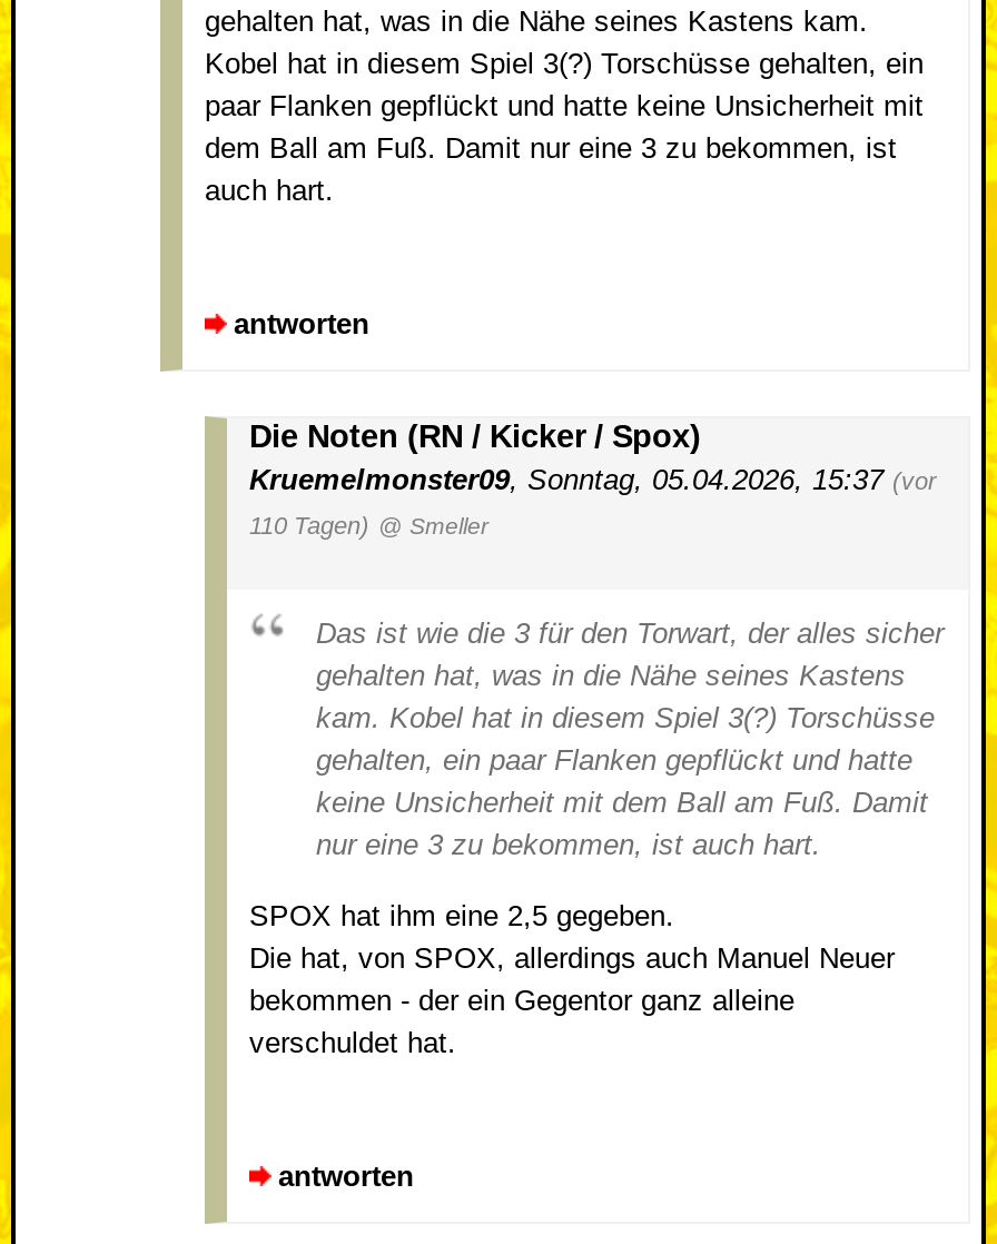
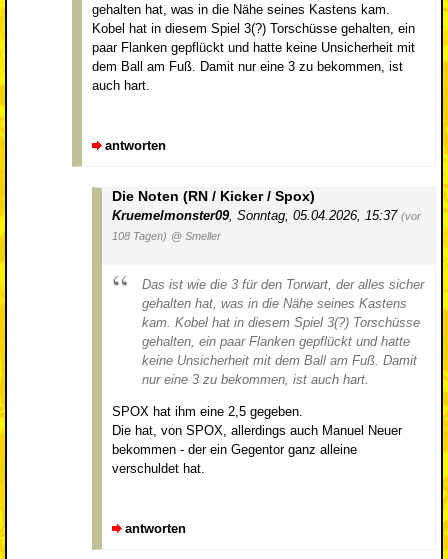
[249,513,490,539] 110 Tagen) @ Smeller -> [112,230,221,242] 108 Tagen) @ Smeller

